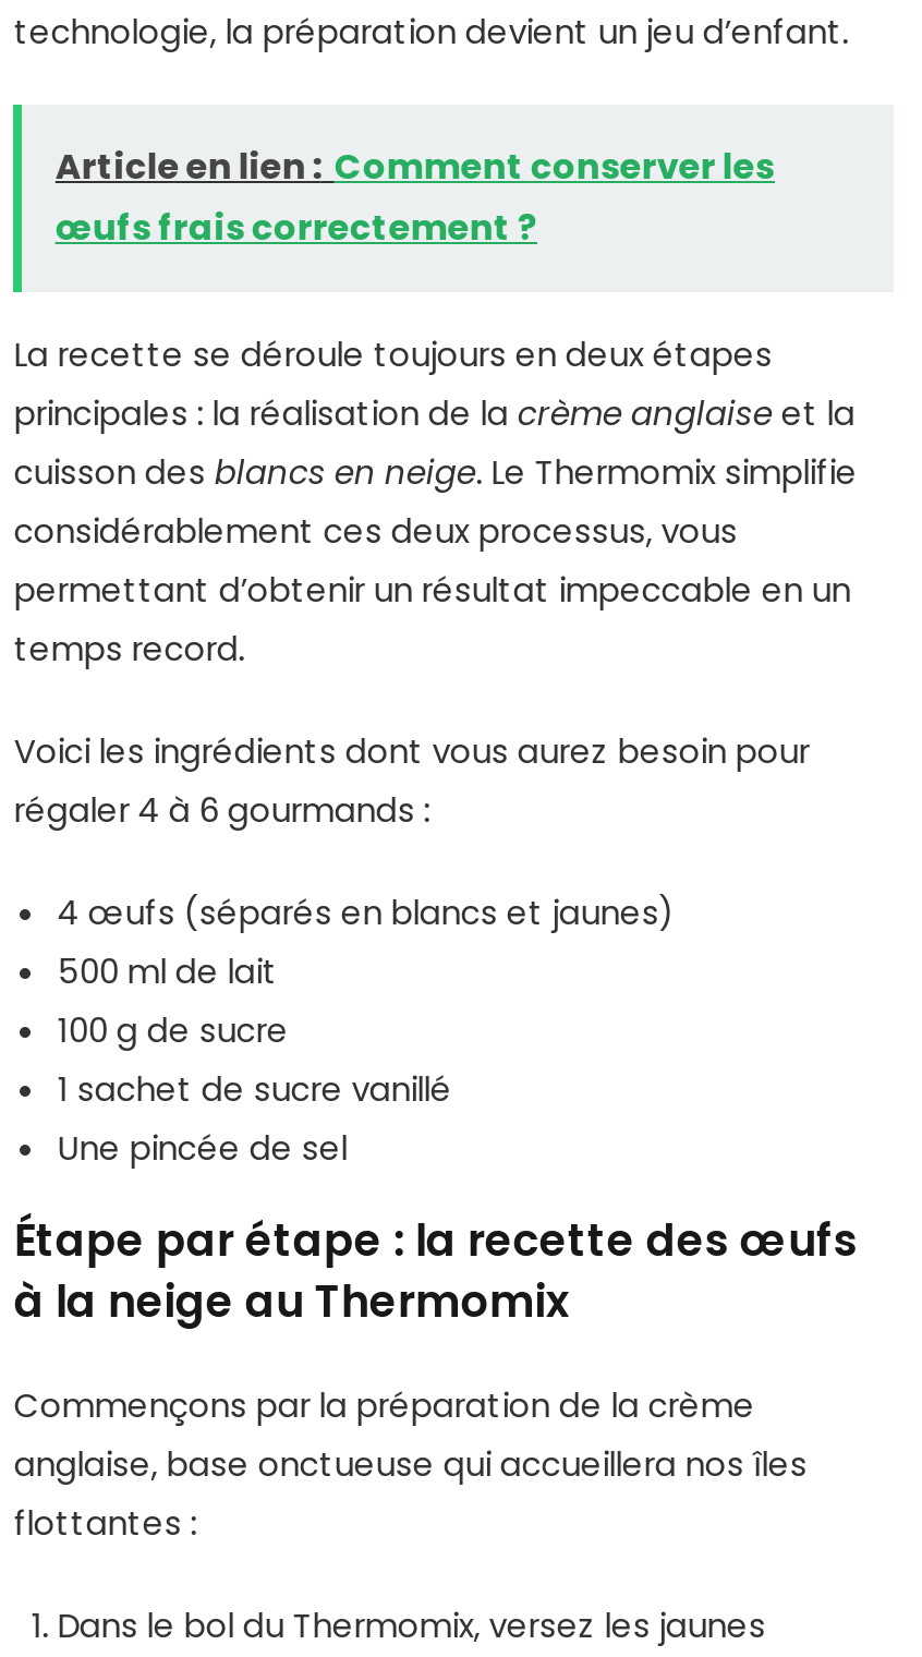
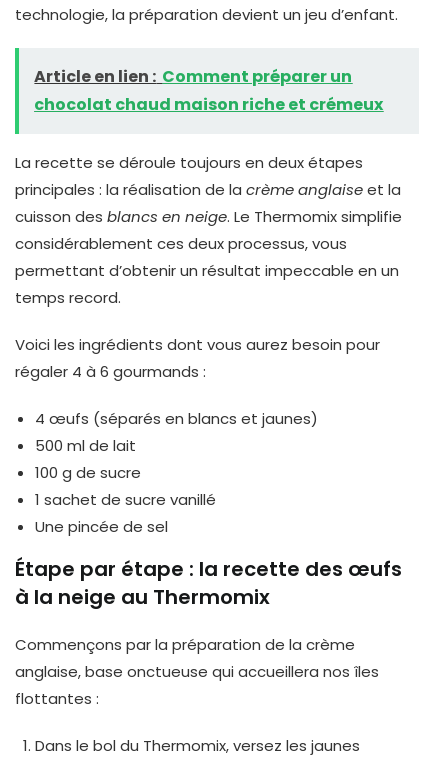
[55,142,775,253] Article en lien : Comment conserver les | œufs frais correctement ? -> [34,65,383,116] Article en lien : Comment préparer un | chocolat chaud maison riche et crémeux

